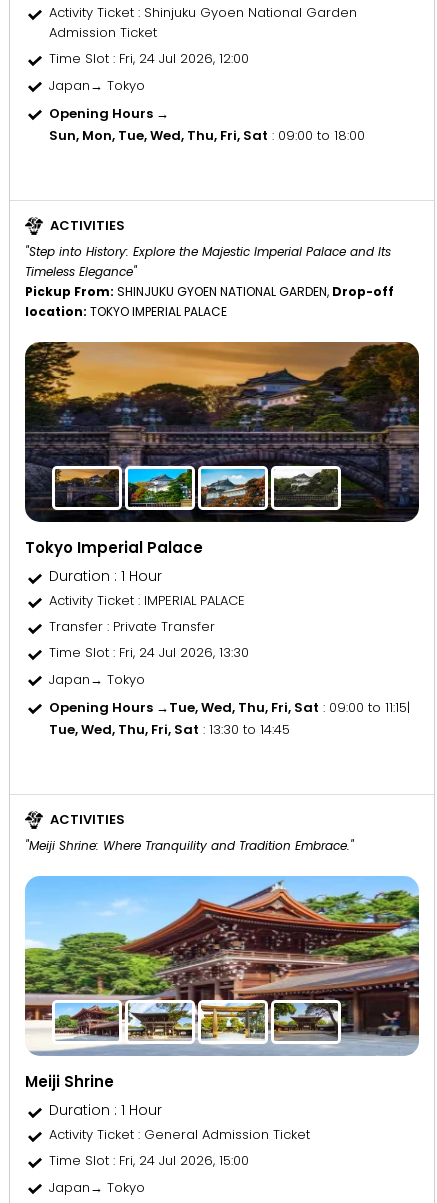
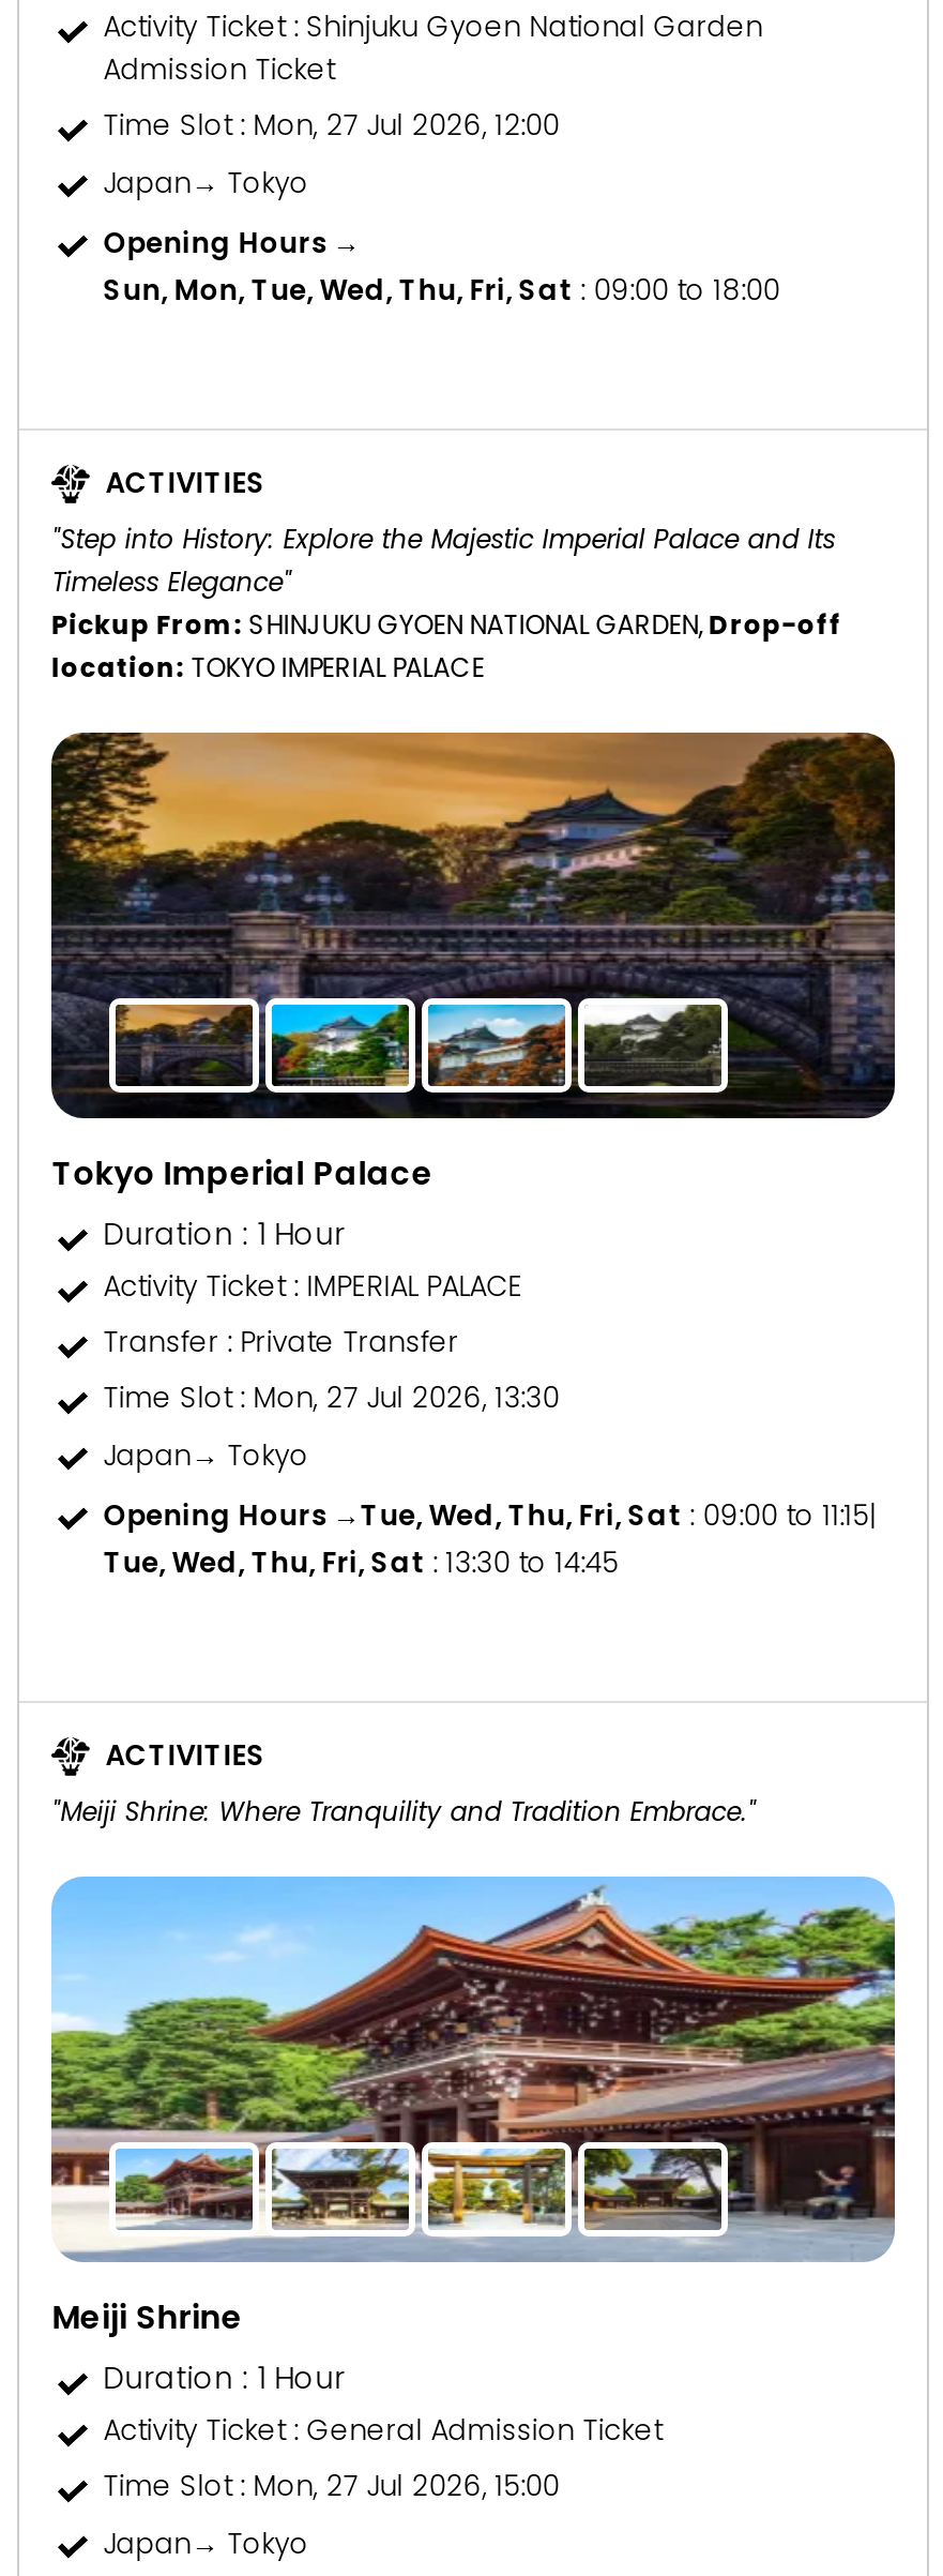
[49,49,249,68] Time Slot: Fri, 24 Jul 2026, 12:00 -> [103,105,559,146] Time Slot: Mon, 27 Jul 2026, 12:00
[49,643,249,662] Time Slot: Fri, 24 Jul 2026, 13:30 -> [103,1377,559,1418] Time Slot: Mon, 27 Jul 2026, 13:30
[49,1151,249,1170] Time Slot: Fri, 24 Jul 2026, 15:00 -> [103,2466,559,2506] Time Slot: Mon, 27 Jul 2026, 15:00

